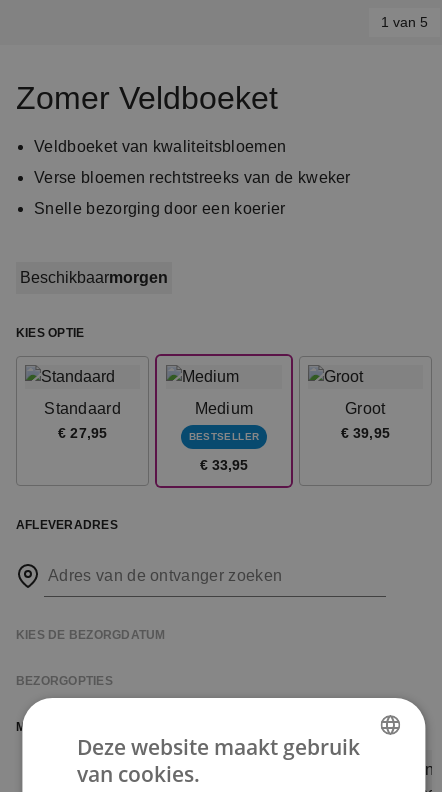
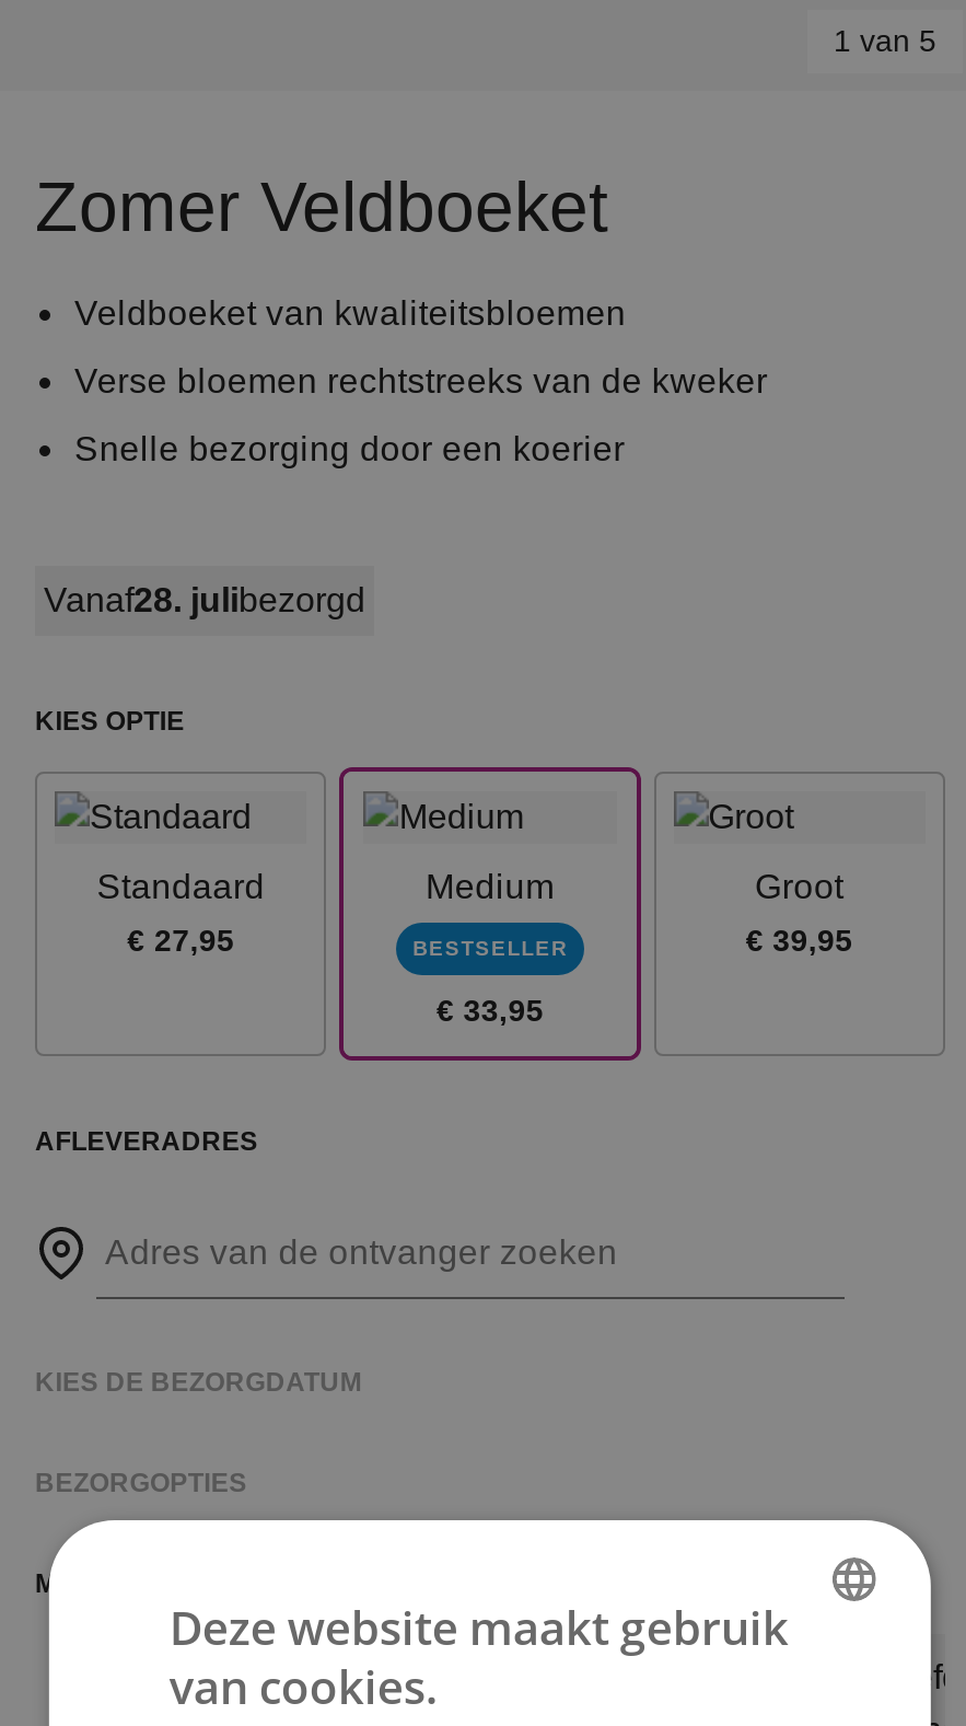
[20,269,168,286] Beschikbaarmorgen -> [44,581,365,618] Vanaf28. julibezorgd

